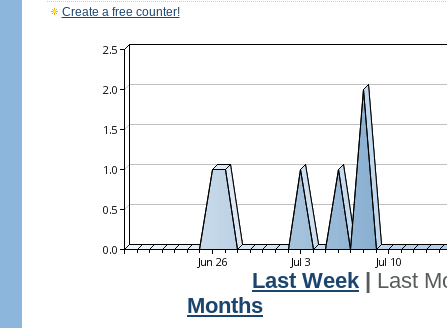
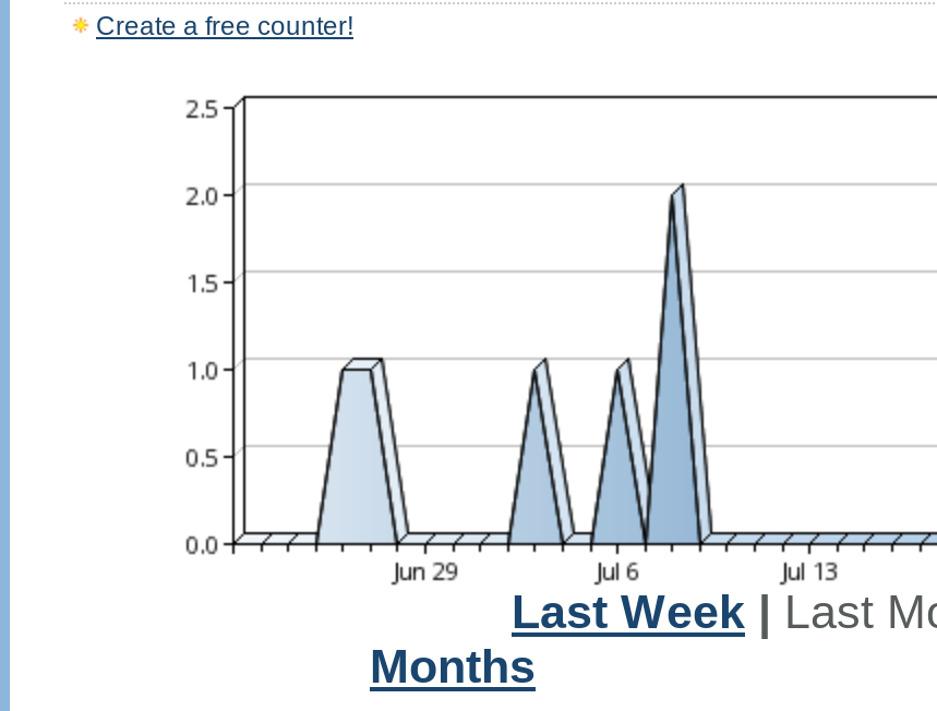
[312,83,383,250] [image] -> [642,181,795,545] [image]
[161,163,281,250] [image] -> [311,355,579,545] [image]

